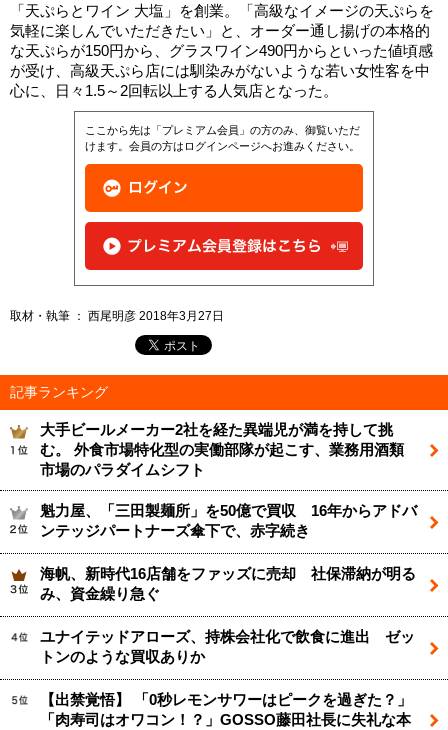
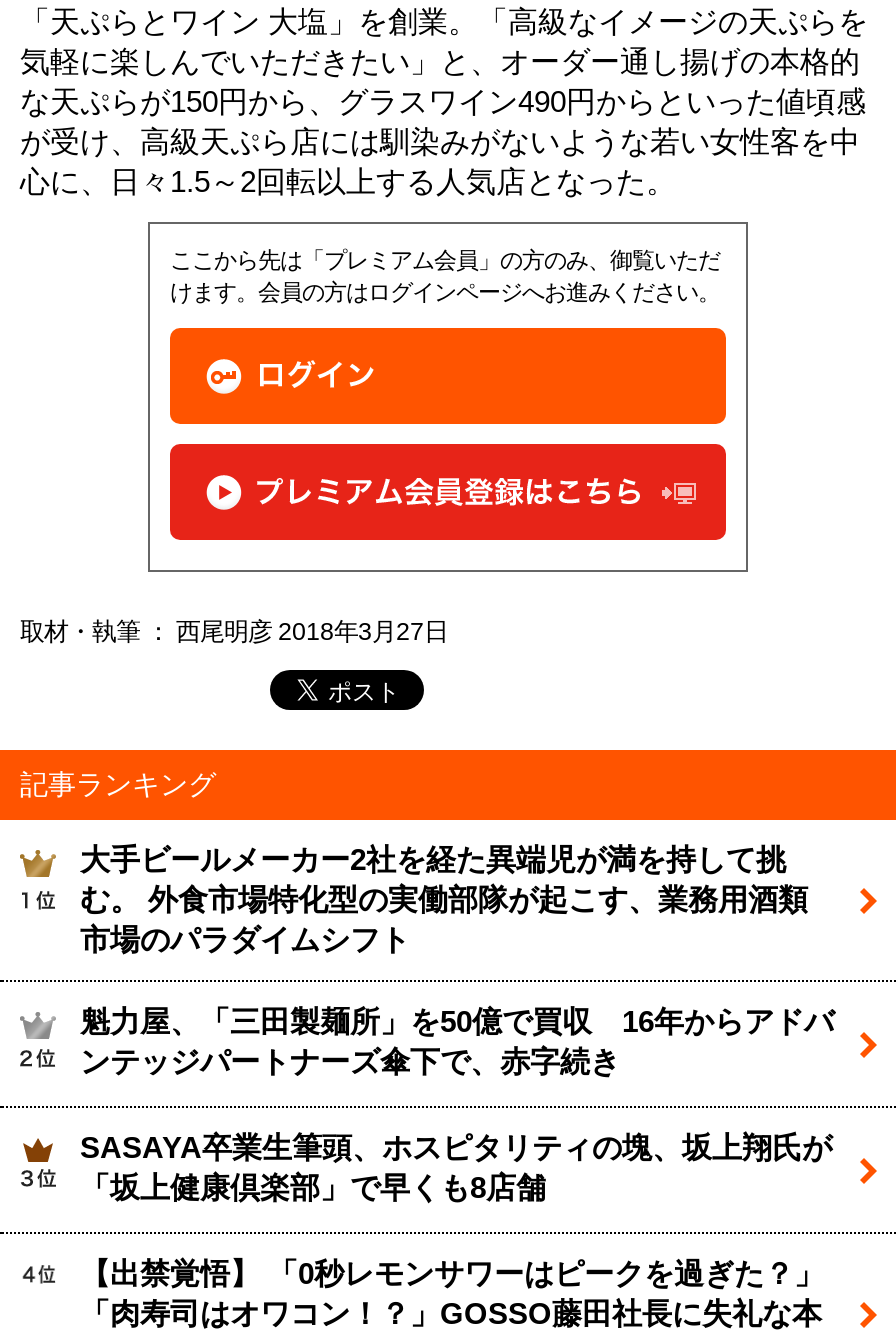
[40,565,416,664] 海帆、新時代16店舗をファッズに売却 社保滞納が明る | み、資金繰り急ぐ | ユナイテッドアローズ、持株会社化で飲食に進出 ゼッ | トンのような買収ありか -> [80,1131,832,1203] SASAYA卒業生筆頭、ホスピタリティの塊、坂上翔氏が | 「坂上健康倶楽部」で早くも8店舗

